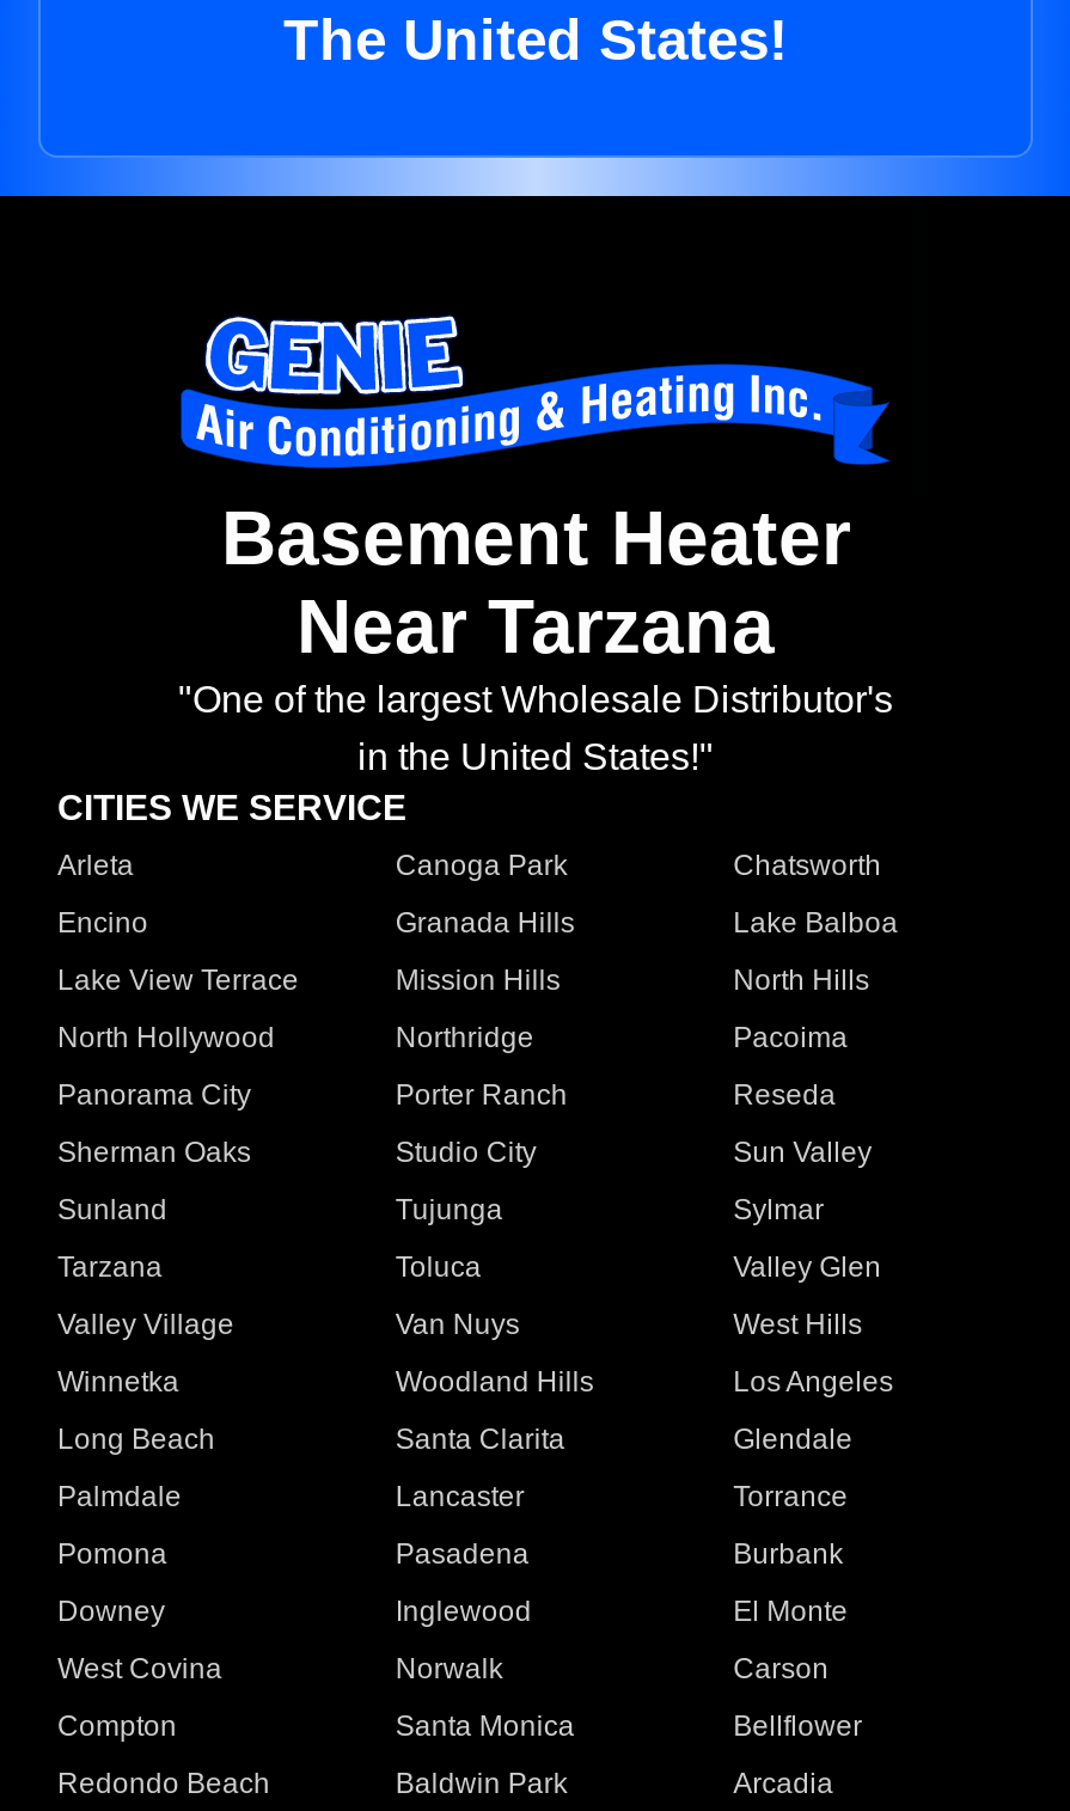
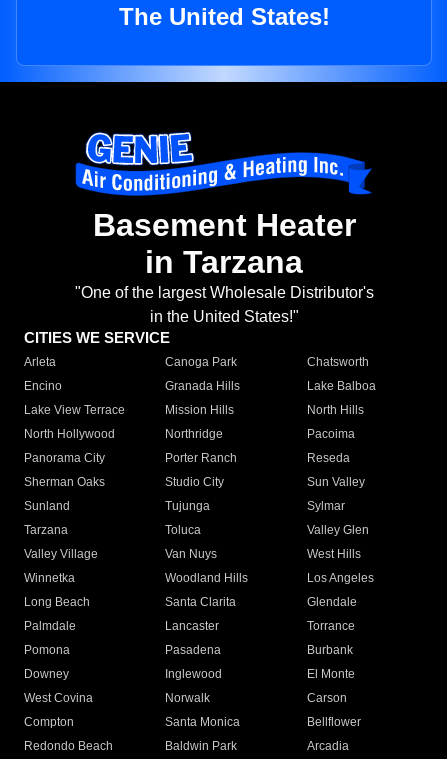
[296,584,775,670] Near Tarzana -> [145,244,303,280] in Tarzana

